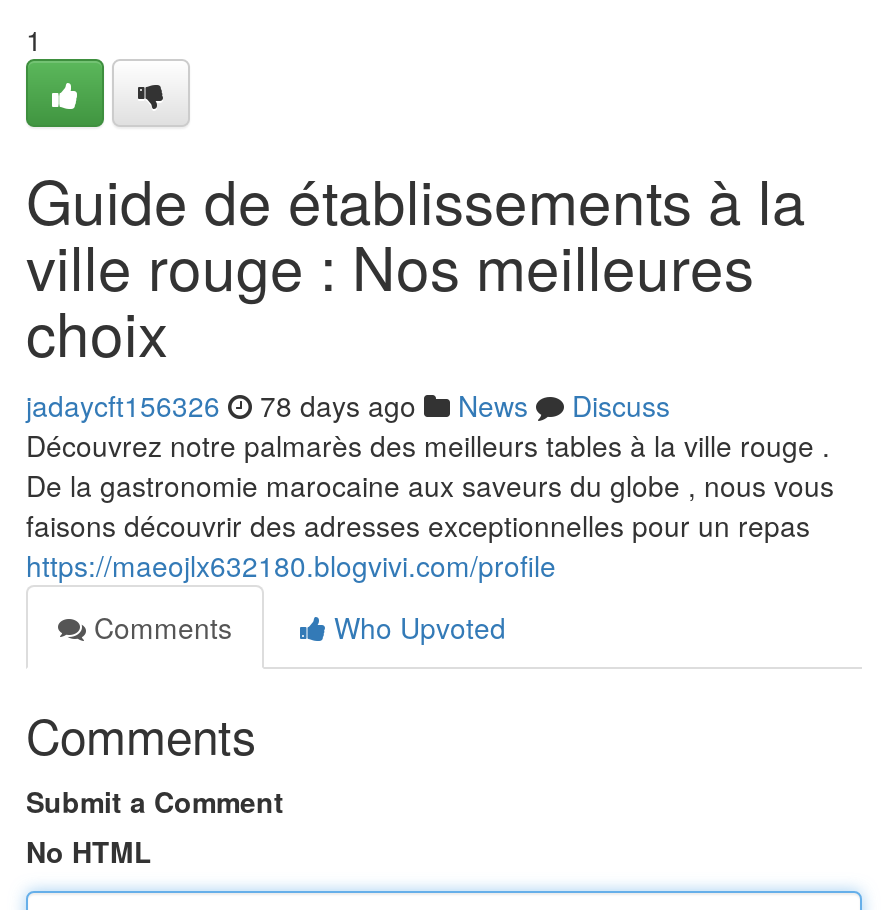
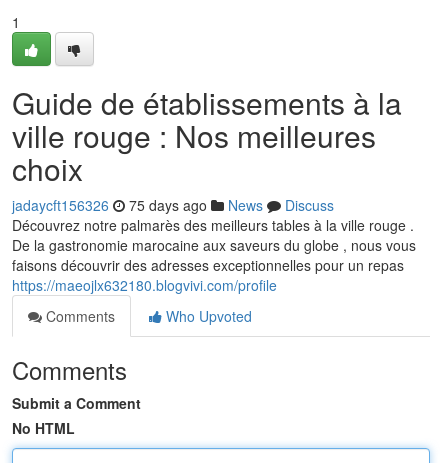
[26,385,670,425] jadaycft156326 78 days ago News Discuss -> [12,195,334,215] jadaycft156326 75 days ago News Discuss

